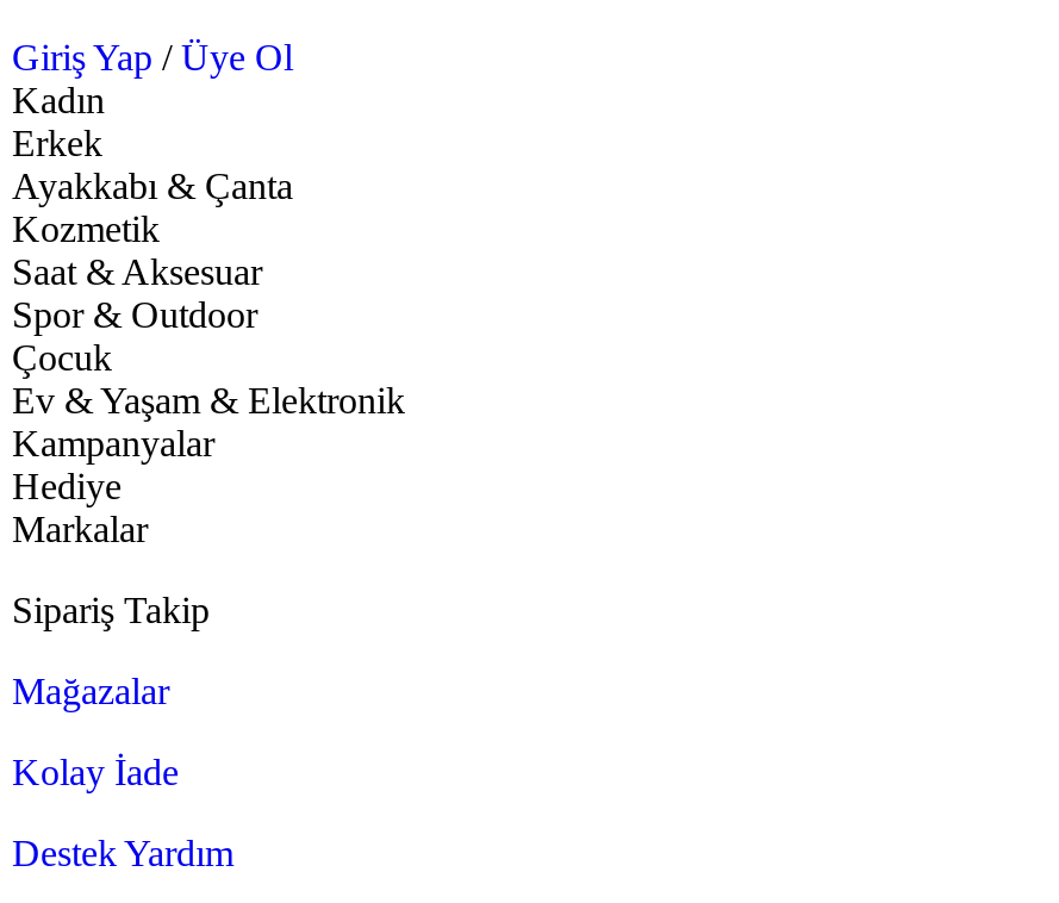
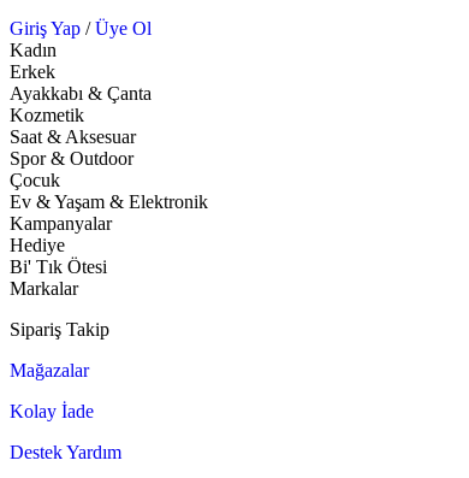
none -> [10,256,107,277] Bi' Tık Ötesi

